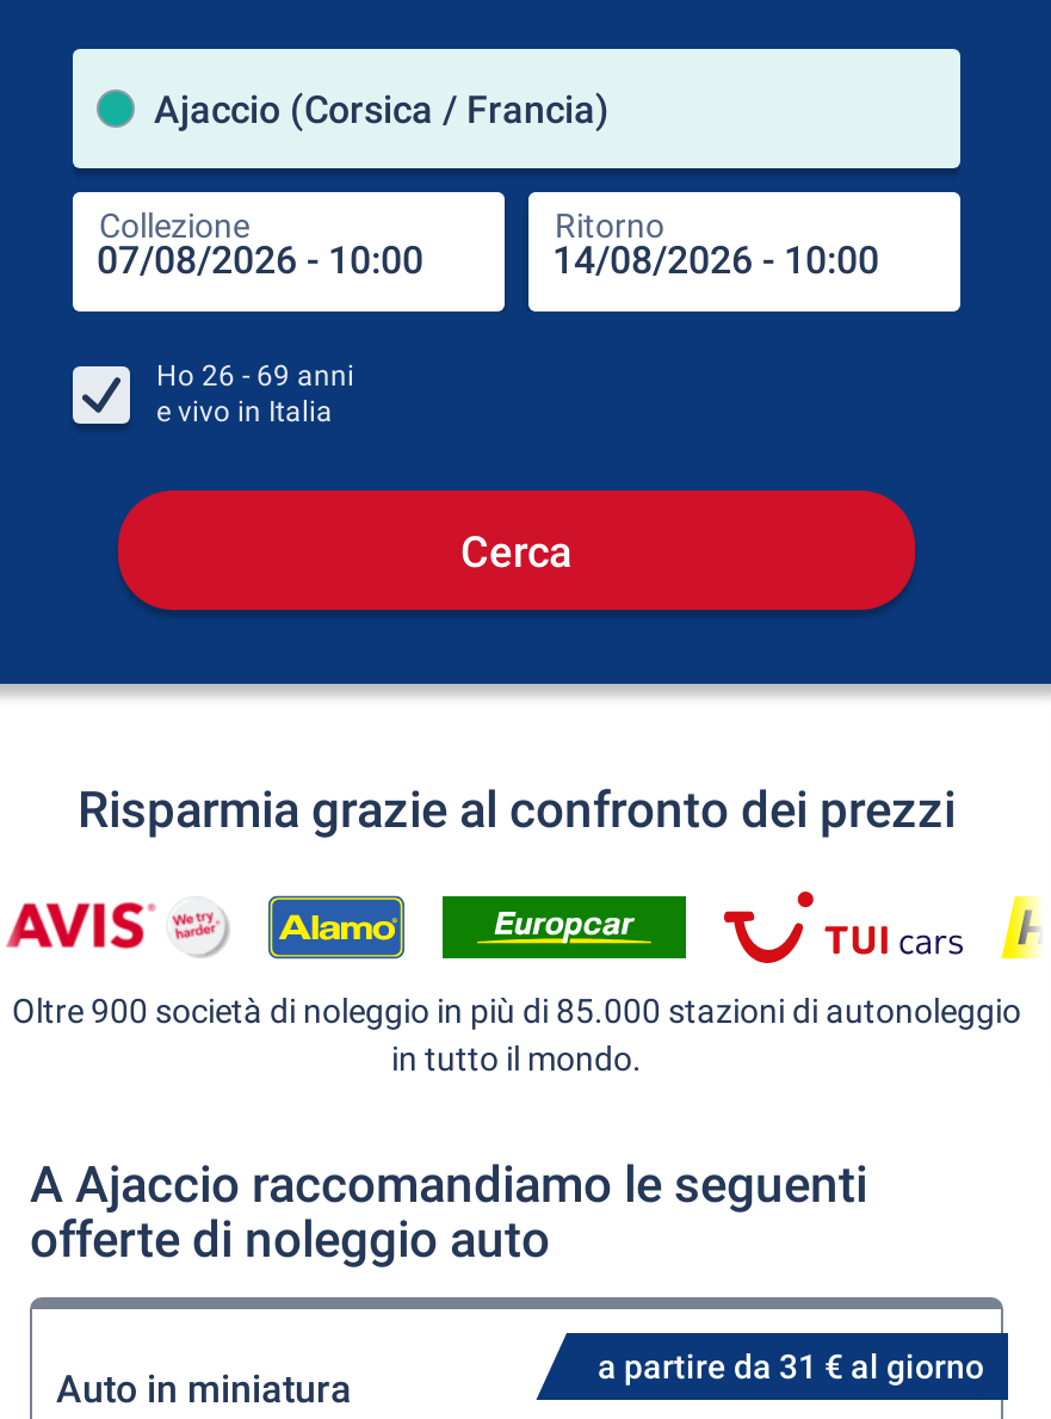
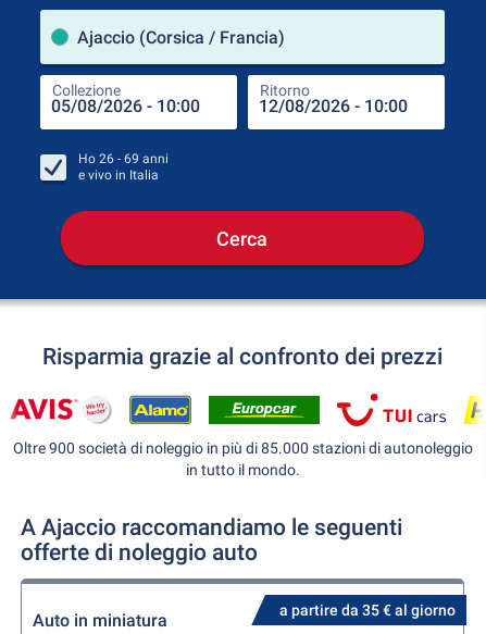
[598,1347,984,1386] a partire da 31 € al giorno -> [279,601,456,619] a partire da 35 € al giorno

